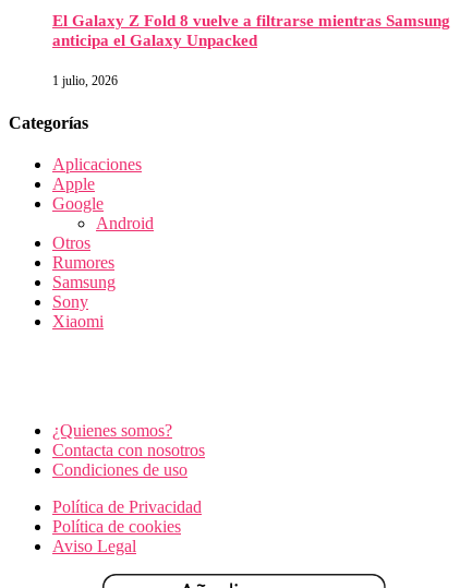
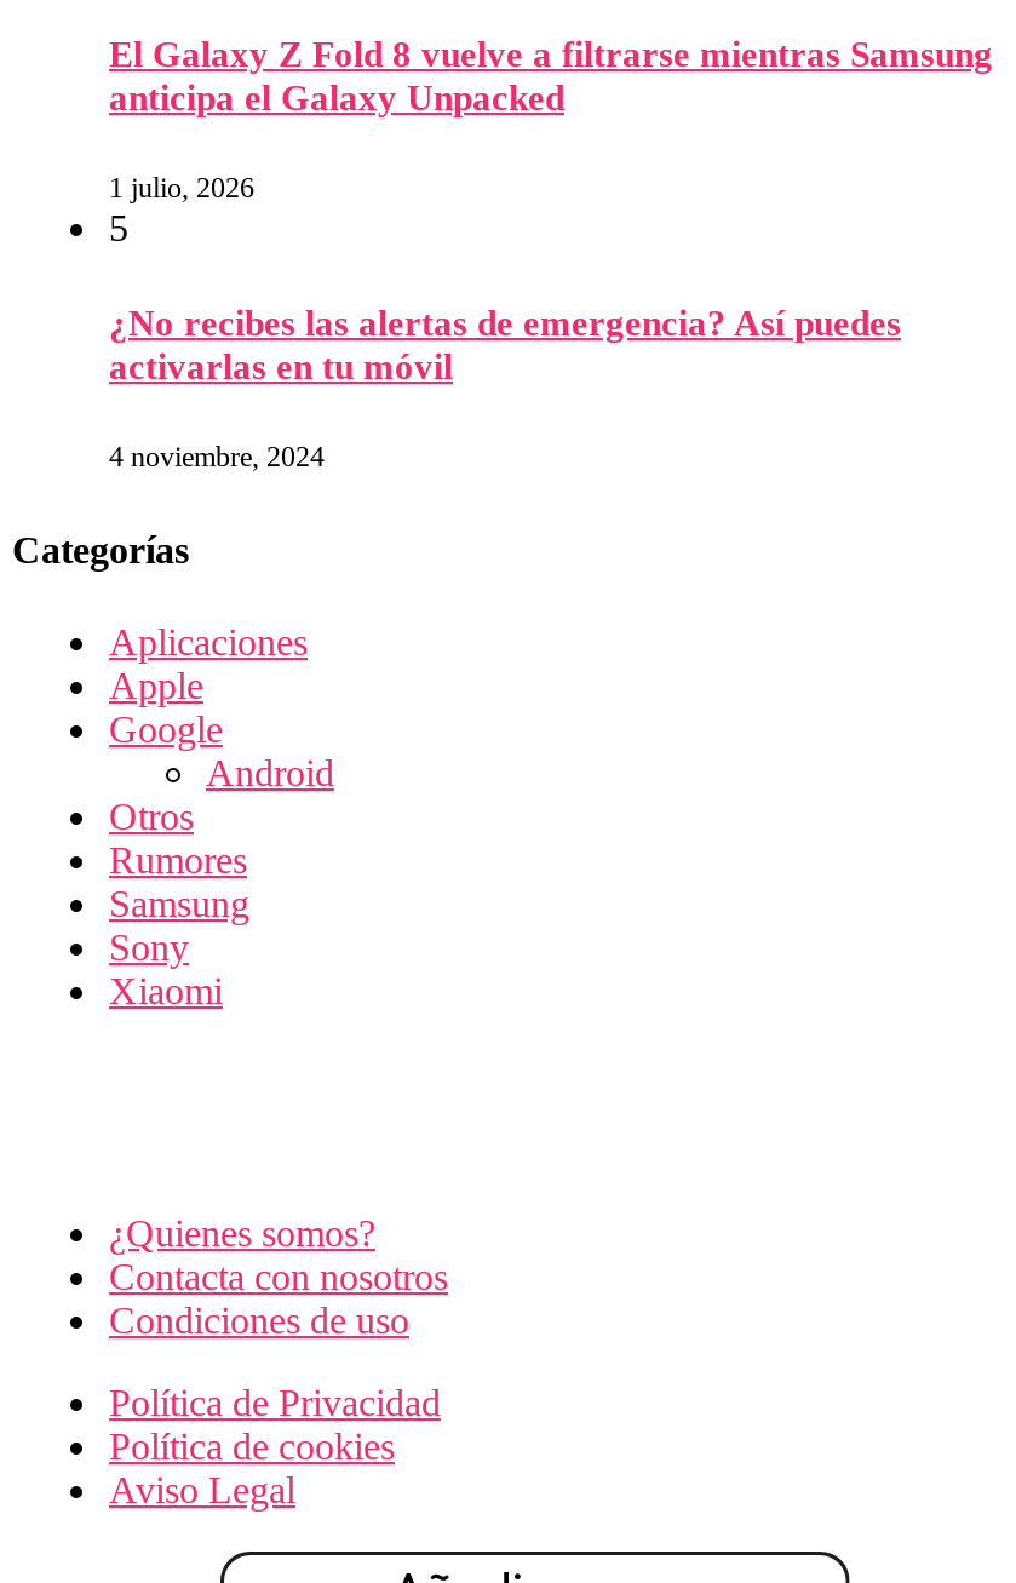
none -> [109,207,901,475] 5 | ¿No recibes las alertas de emergencia? Así puedes | activarlas en tu móvil | 4 noviembre, 2024

